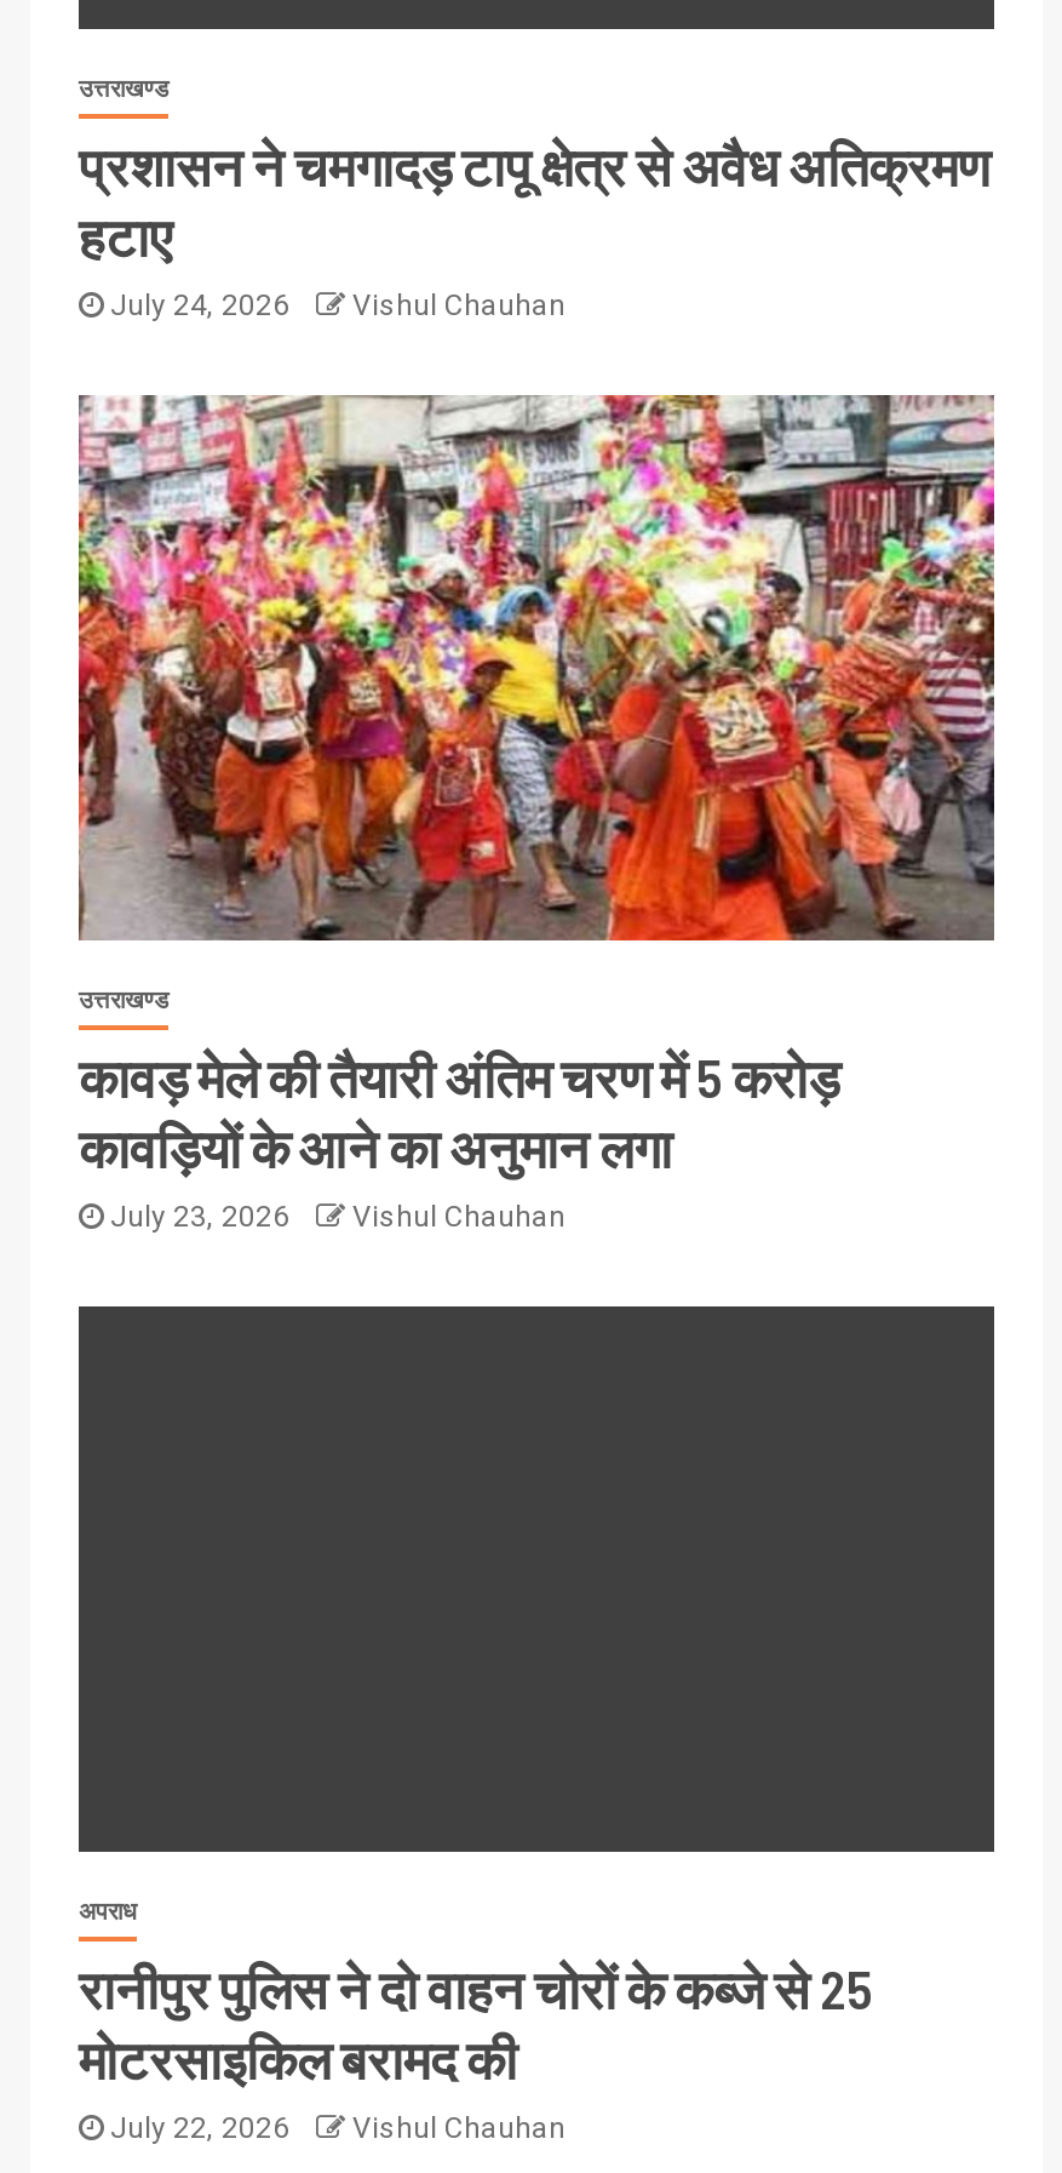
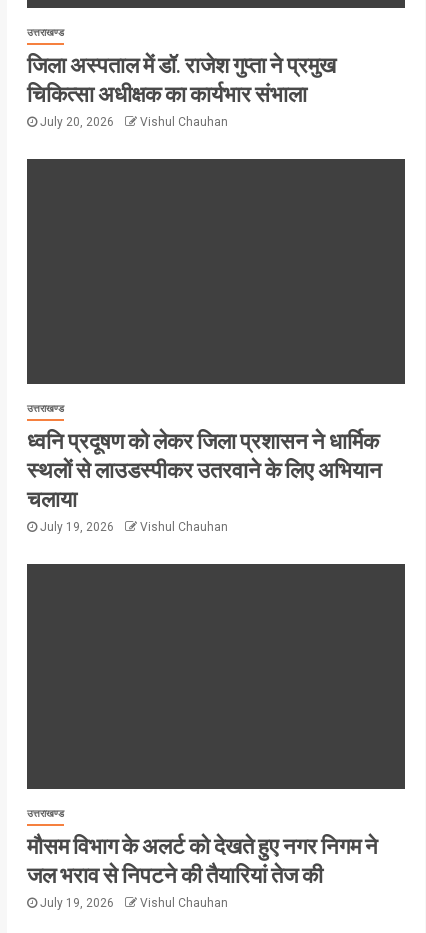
[79,134,989,323] प्रशासन ने चमगादड़ टापू क्षेत्र से अवैध अतिक्रमण | हटाए | July 24, 2026 -> [27,51,336,129] जिला अस्पताल में डॉ. राजेश गुप्ता ने प्रमुख | चिकित्सा अधीक्षक का कार्यभार संभाला | July 20, 2026
[76,391,997,944] [image] -> none
[79,1045,839,1234] कावड़ मेले की तैयारी अंतिम चरण में 5 करोड़ | कावड़ियों के आने का अनुमान लगा | July 23, 2026 -> [27,427,382,534] ध्वनि प्रदूषण को लेकर जिला प्रशासन ने धार्मिक | स्थलों से लाउडस्पीकर उतरवाने के लिए अभियान | चलाया | July 19, 2026
[79,1898,137,1925] अपराध -> [27,808,64,819] उत्तराखण्ड
[79,1957,873,2146] रानीपुर पुलिस ने दो वाहन चोरों के कब्जे से 25 | मोटरसाइकिल बरामद की | July 22, 2026 -> [27,832,378,910] मौसम विभाग के अलर्ट को देखते हुए नगर निगम ने | जल भराव से निपटने की तैयारियां तेज की | July 19, 2026

